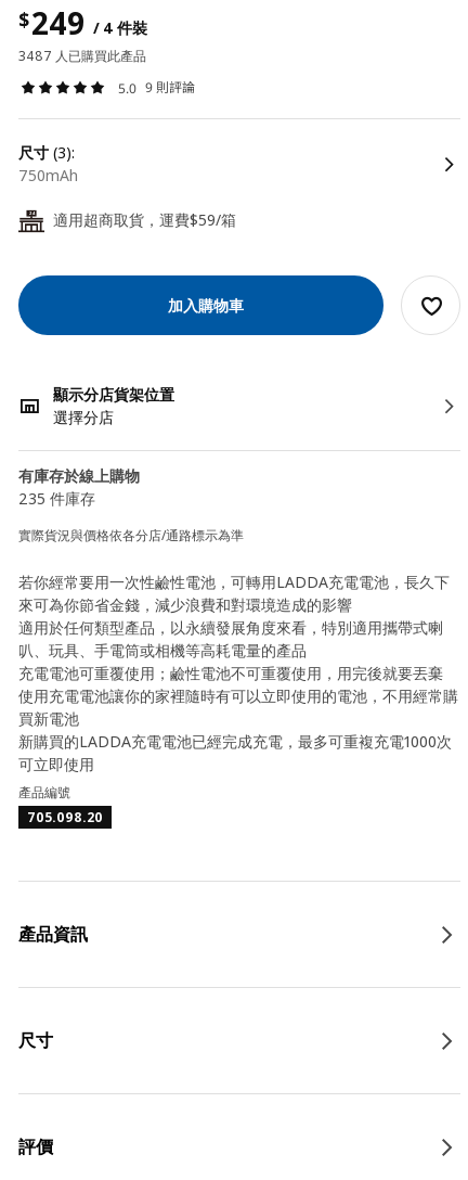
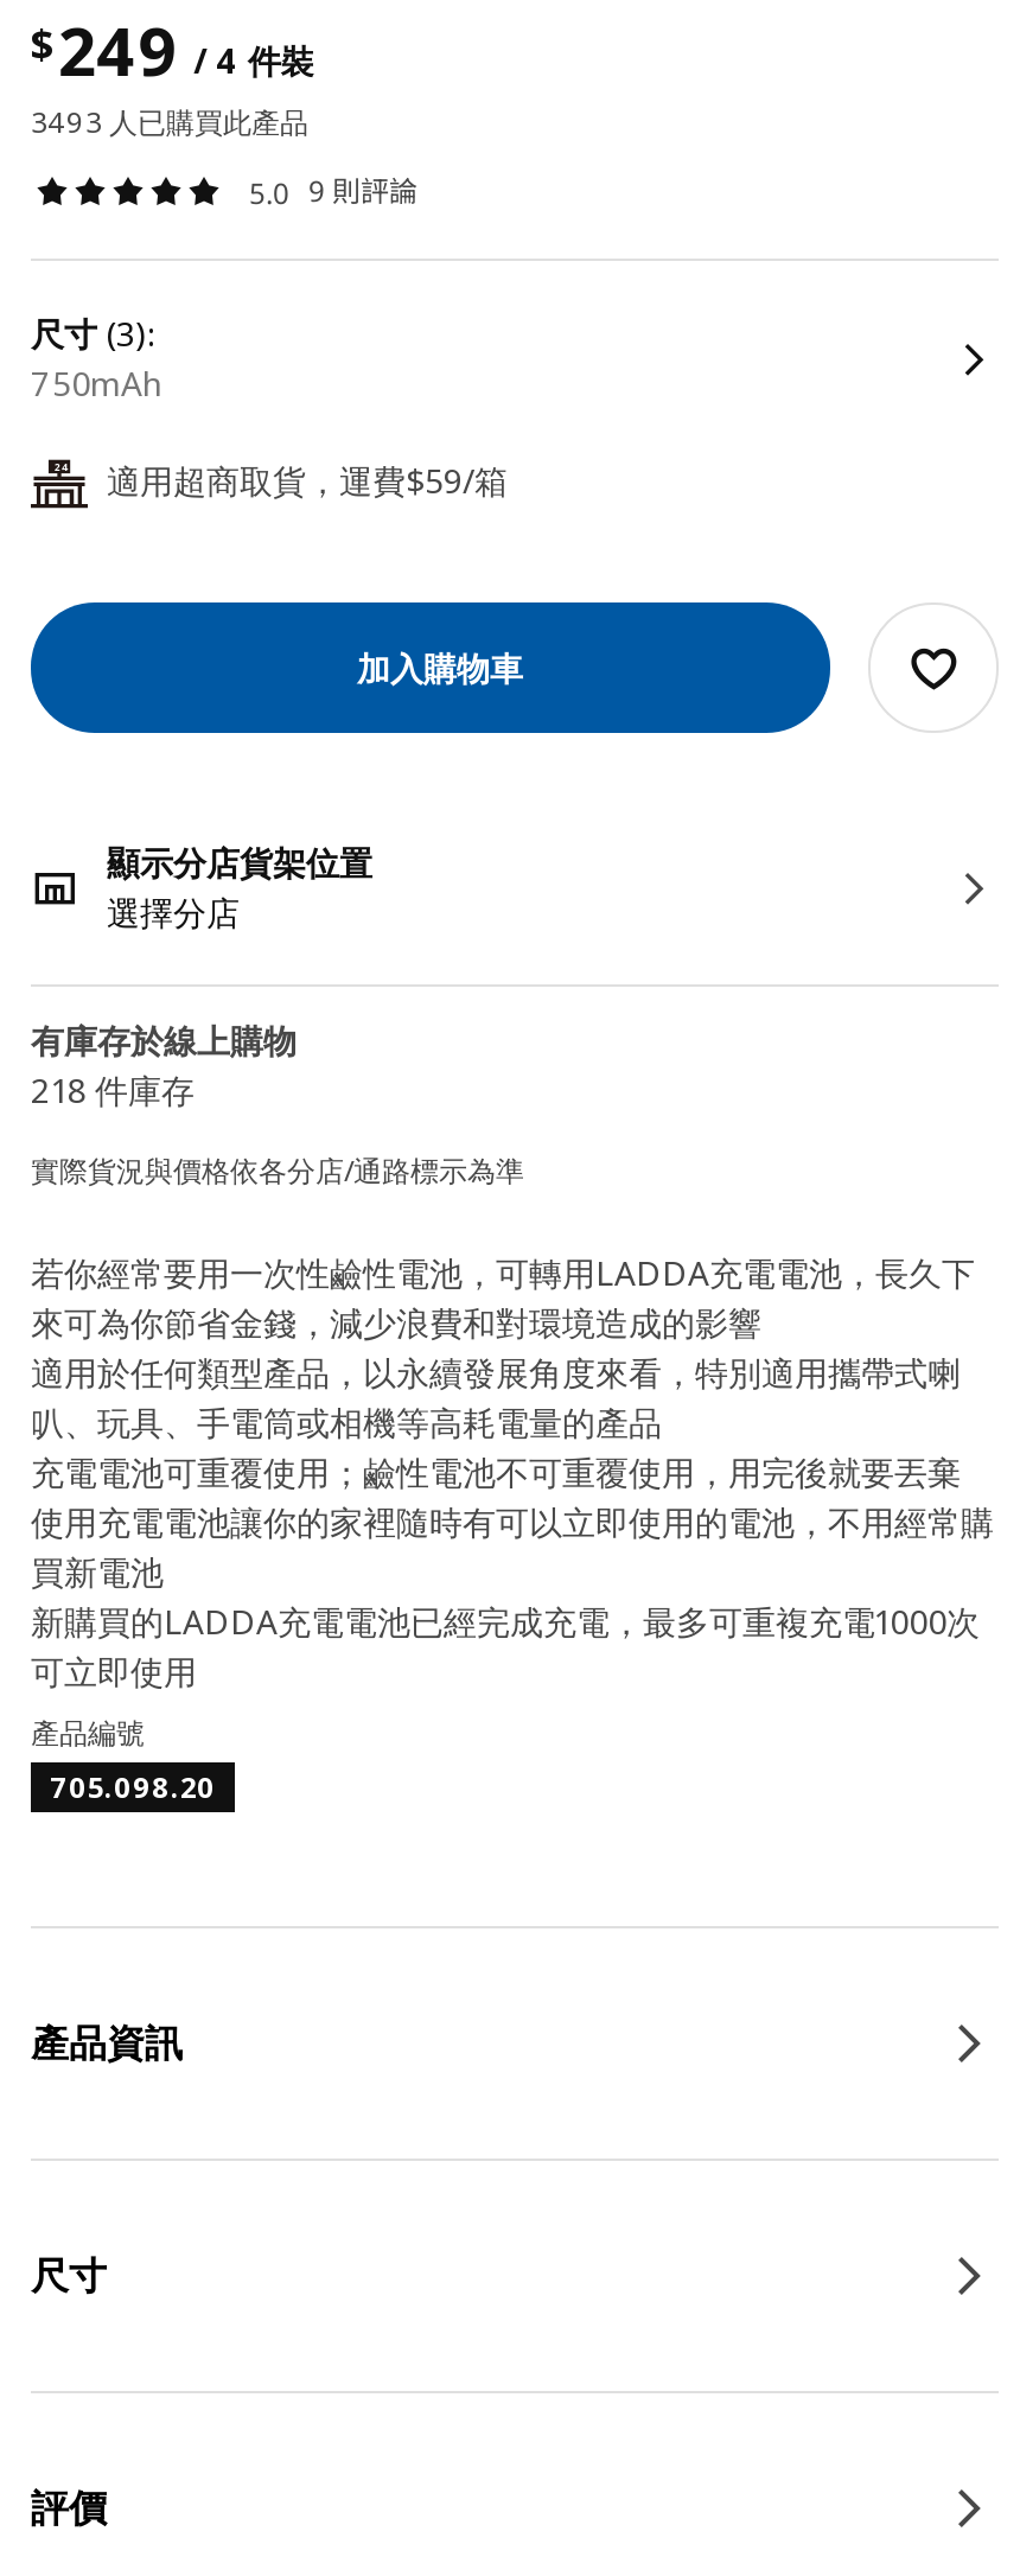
[18,47,146,65] 3487 人已購買此產品 -> [31,102,308,142] 3493 人已購買此產品
[18,488,95,509] 235 件庫存 -> [31,1067,195,1112] 218 件庫存

